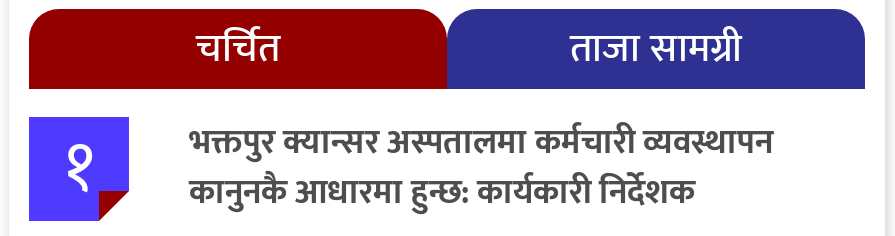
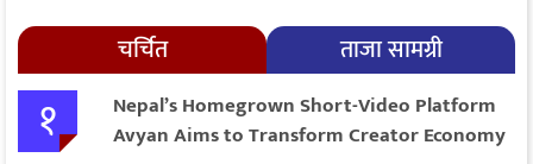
[189,114,773,220] भक्तपुर क्यान्सर अस्पतालमा कर्मचारी व्यवस्थापन | कानुनकै आधारमा हुन्छ: कार्यकारी निर्देशक -> [113,89,506,152] Nepal’s Homegrown Short-Video Platform | Avyan Aims to Transform Creator Economy

